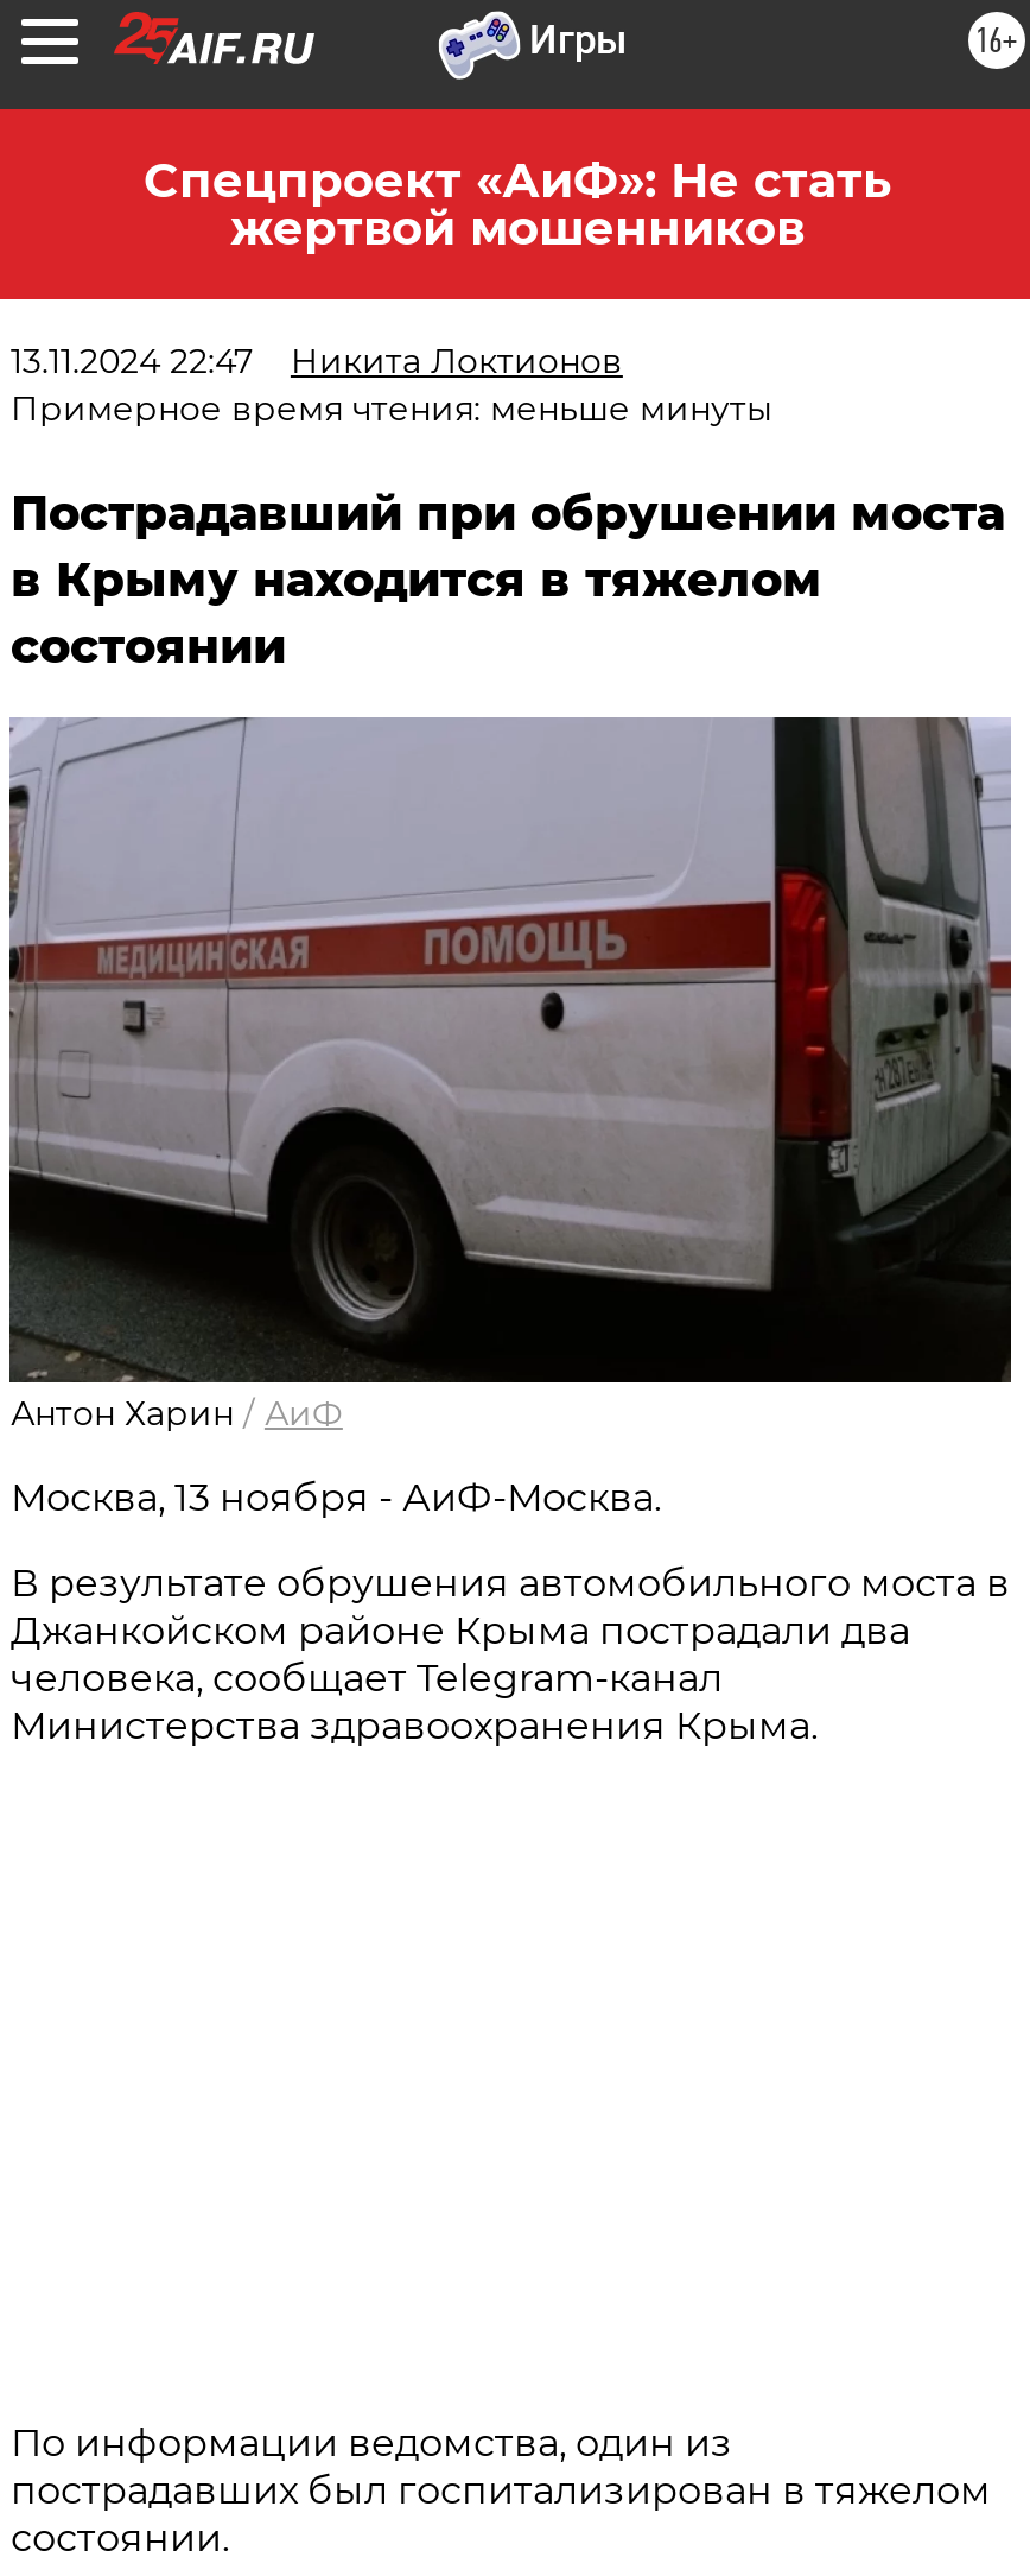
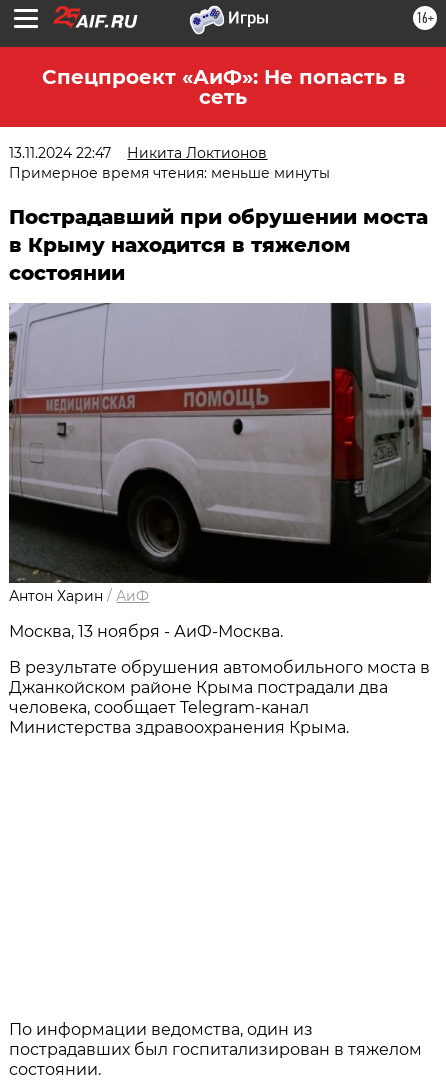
[144,152,891,257] Спецпроект «АиФ»: Не стать | жертвой мошенников -> [41,65,404,109] Спецпроект «АиФ»: Не попасть в | сеть

